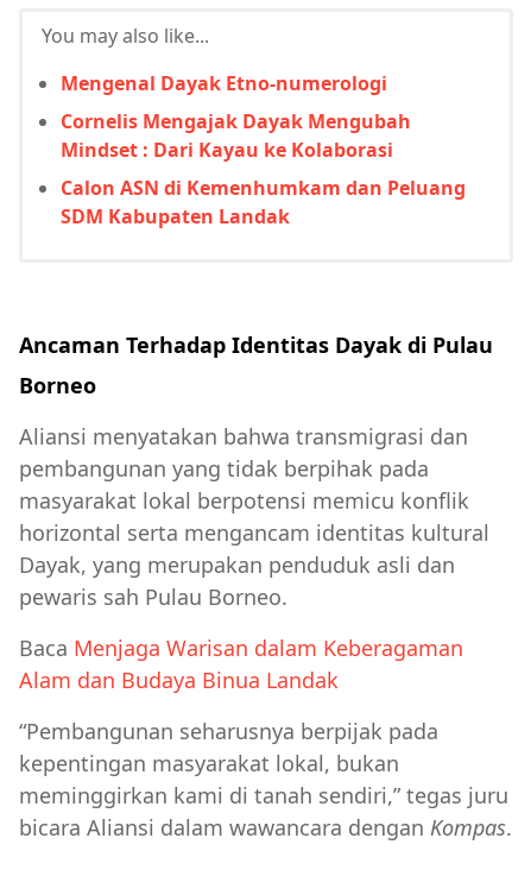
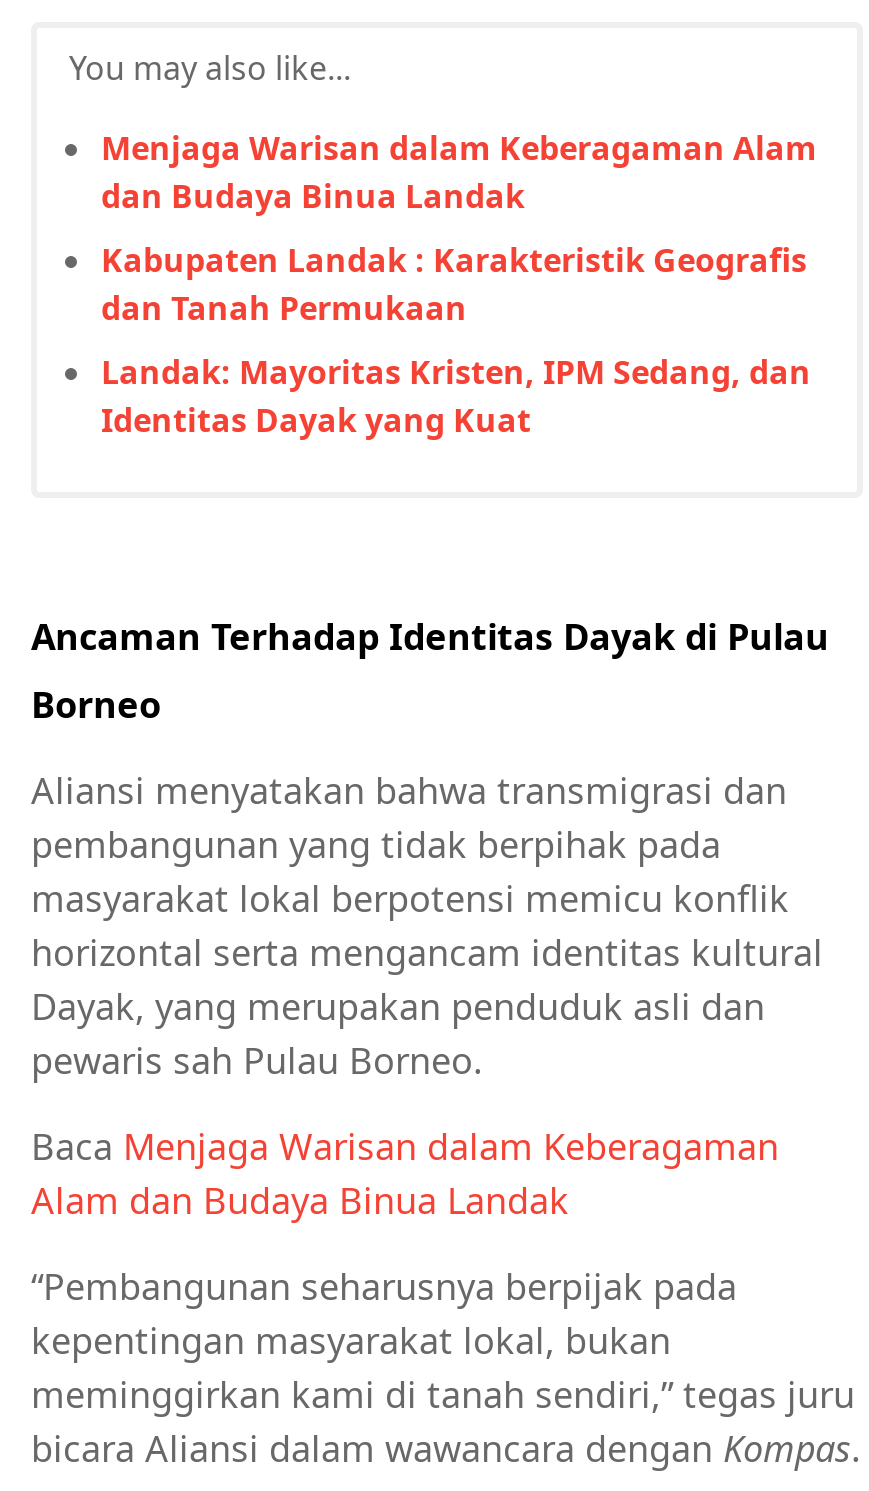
[61,70,387,96] Mengenal Dayak Etno-numerologi -> [101,126,817,218] Menjaga Warisan dalam Keberagaman Alam | dan Budaya Binua Landak
[61,108,411,163] Cornelis Mengajak Dayak Mengubah | Mindset : Dari Kayau ke Kolaborasi -> [101,238,807,330] Kabupaten Landak : Karakteristik Geografis | dan Tanah Permukaan
[61,175,466,230] Calon ASN di Kemenhumkam dan Peluang | SDM Kabupaten Landak -> [101,350,811,442] Landak: Mayoritas Kristen, IPM Sedang, dan | Identitas Dayak yang Kuat

